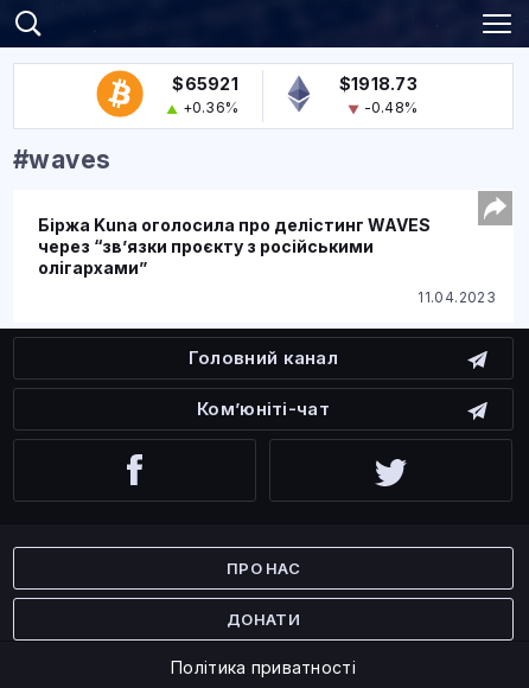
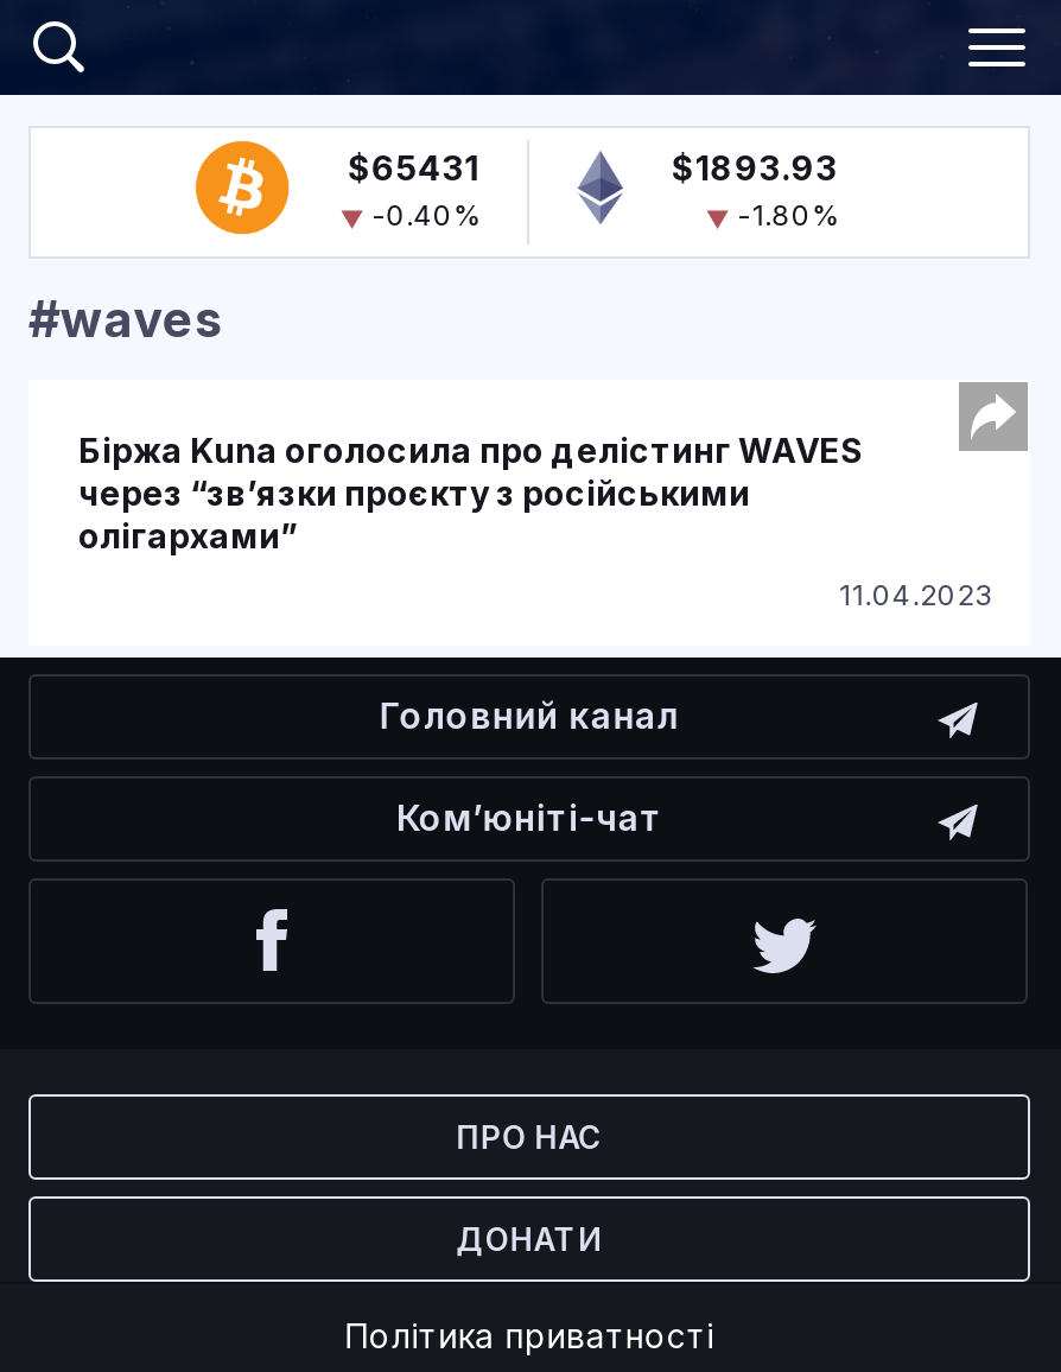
[172,74,238,94] $65921 -> [347,147,479,188] $65431
[339,74,418,94] $1918.73 -> [671,147,838,188] $1893.93
[182,99,238,116] +0.36% -> [371,197,479,233] -0.40%
[364,99,418,116] -0.48% -> [737,197,838,233] -1.80%

